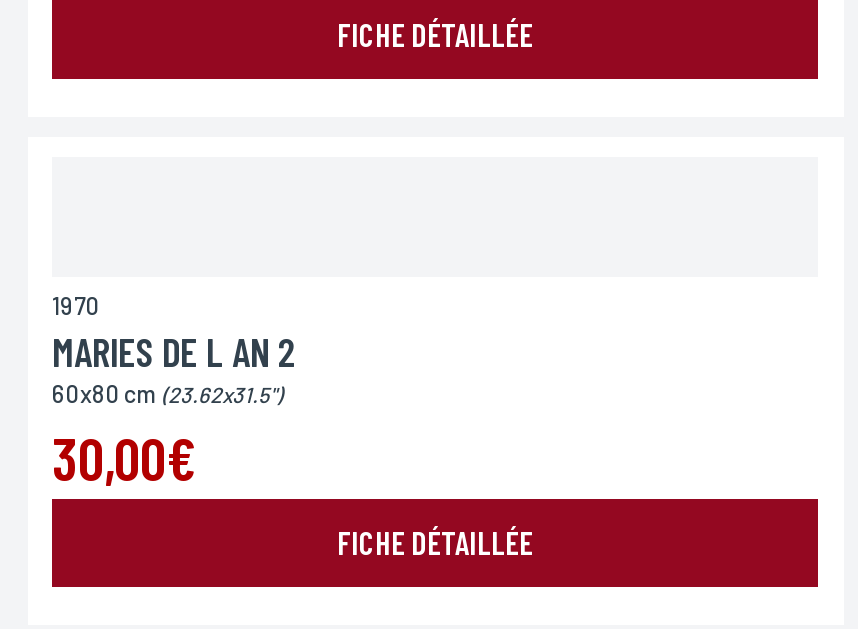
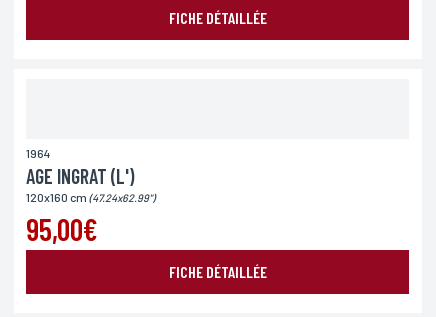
[52,291,296,493] 1970 | MARIES DE L AN 2 | 60x80 cm (23.62x31.5") | 30,00€ -> [26,146,155,247] 1964 | AGE INGRAT (L') | 120x160 cm (47.24x62.99") | 95,00€

